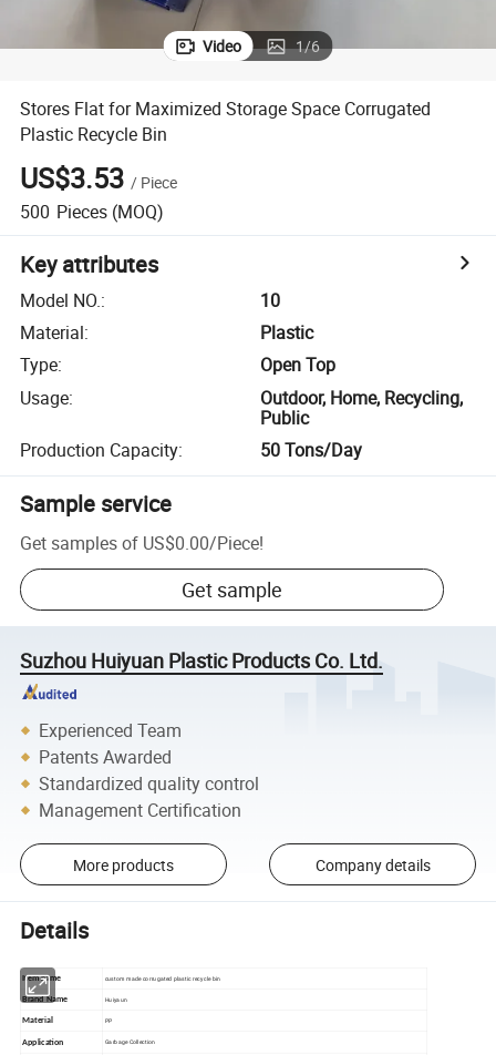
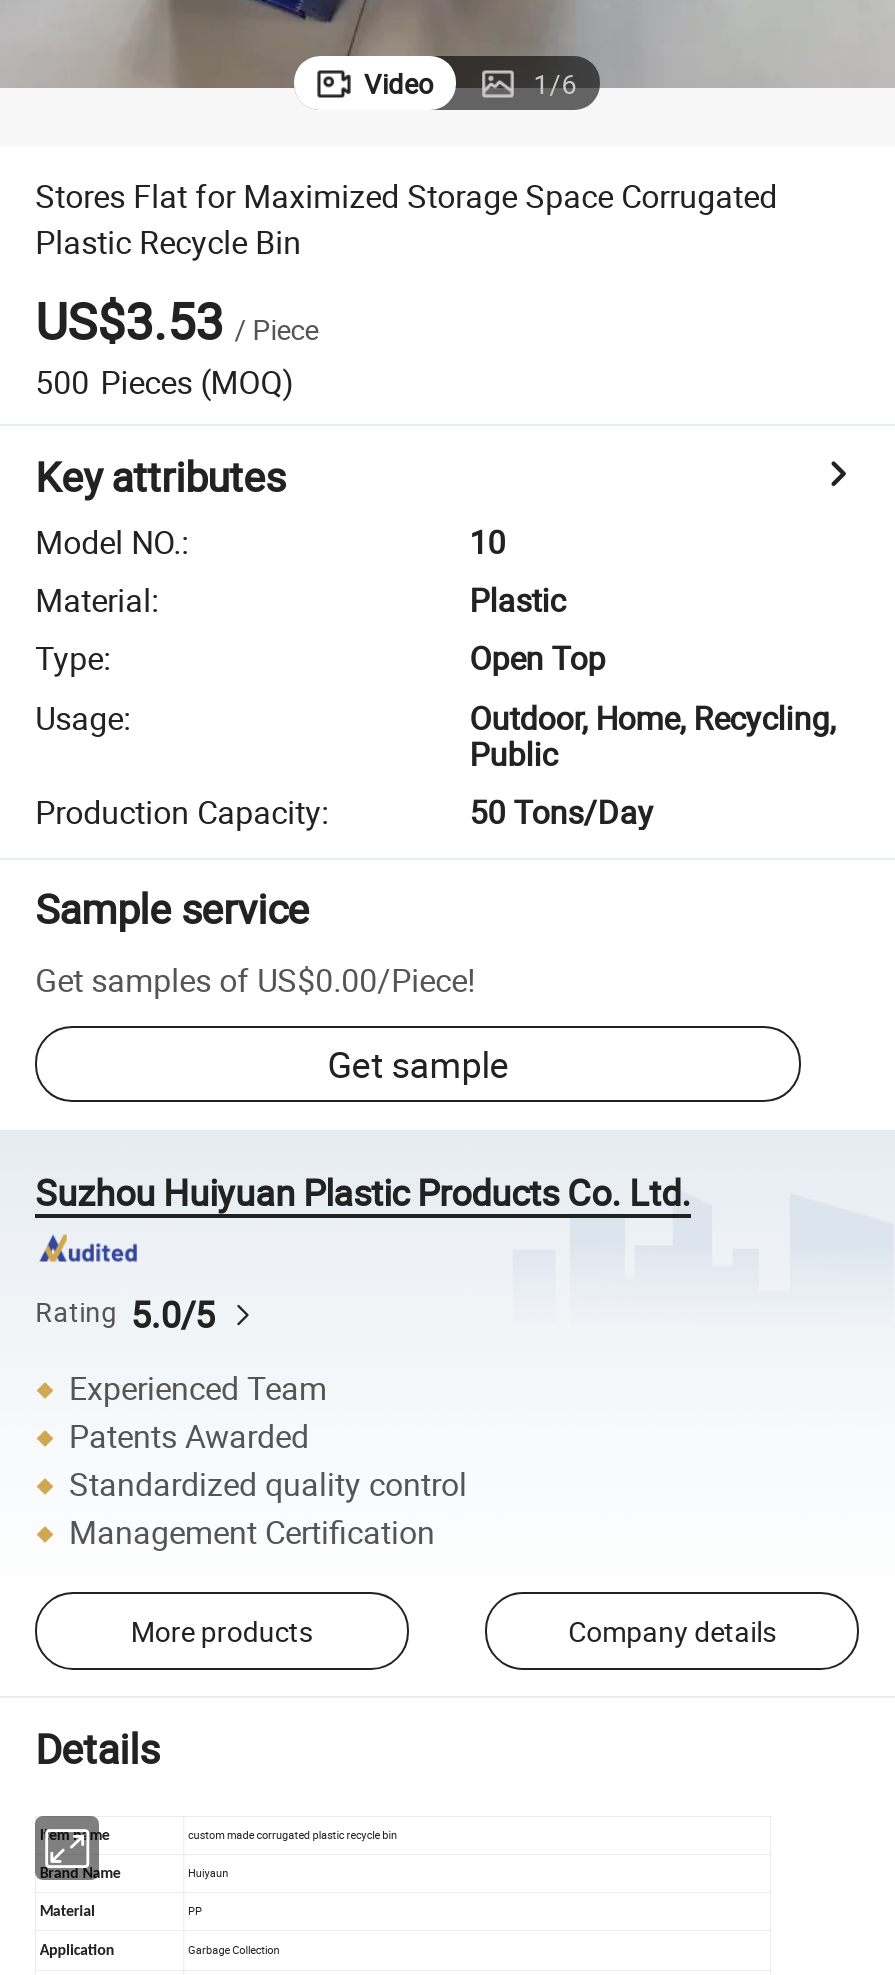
none -> [35,1289,215,1337] Rating 5.0/5

